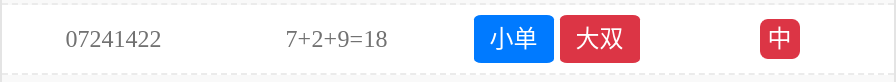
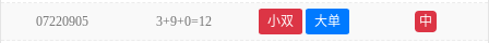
[66,25,162,53] 07241422 -> [36,14,88,29] 07220905
[286,25,388,53] 7+2+9=18 -> [156,14,212,29] 3+9+0=12
[490,25,538,53] 小单 -> [267,14,293,29] 小双
[576,25,624,53] 大双 -> [314,14,340,29] 大单

